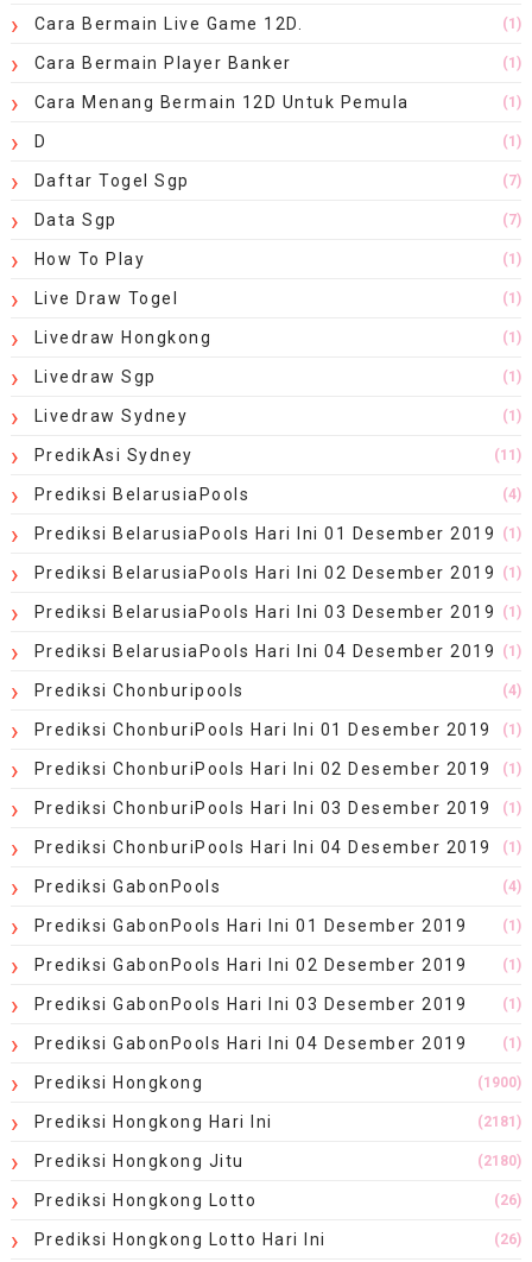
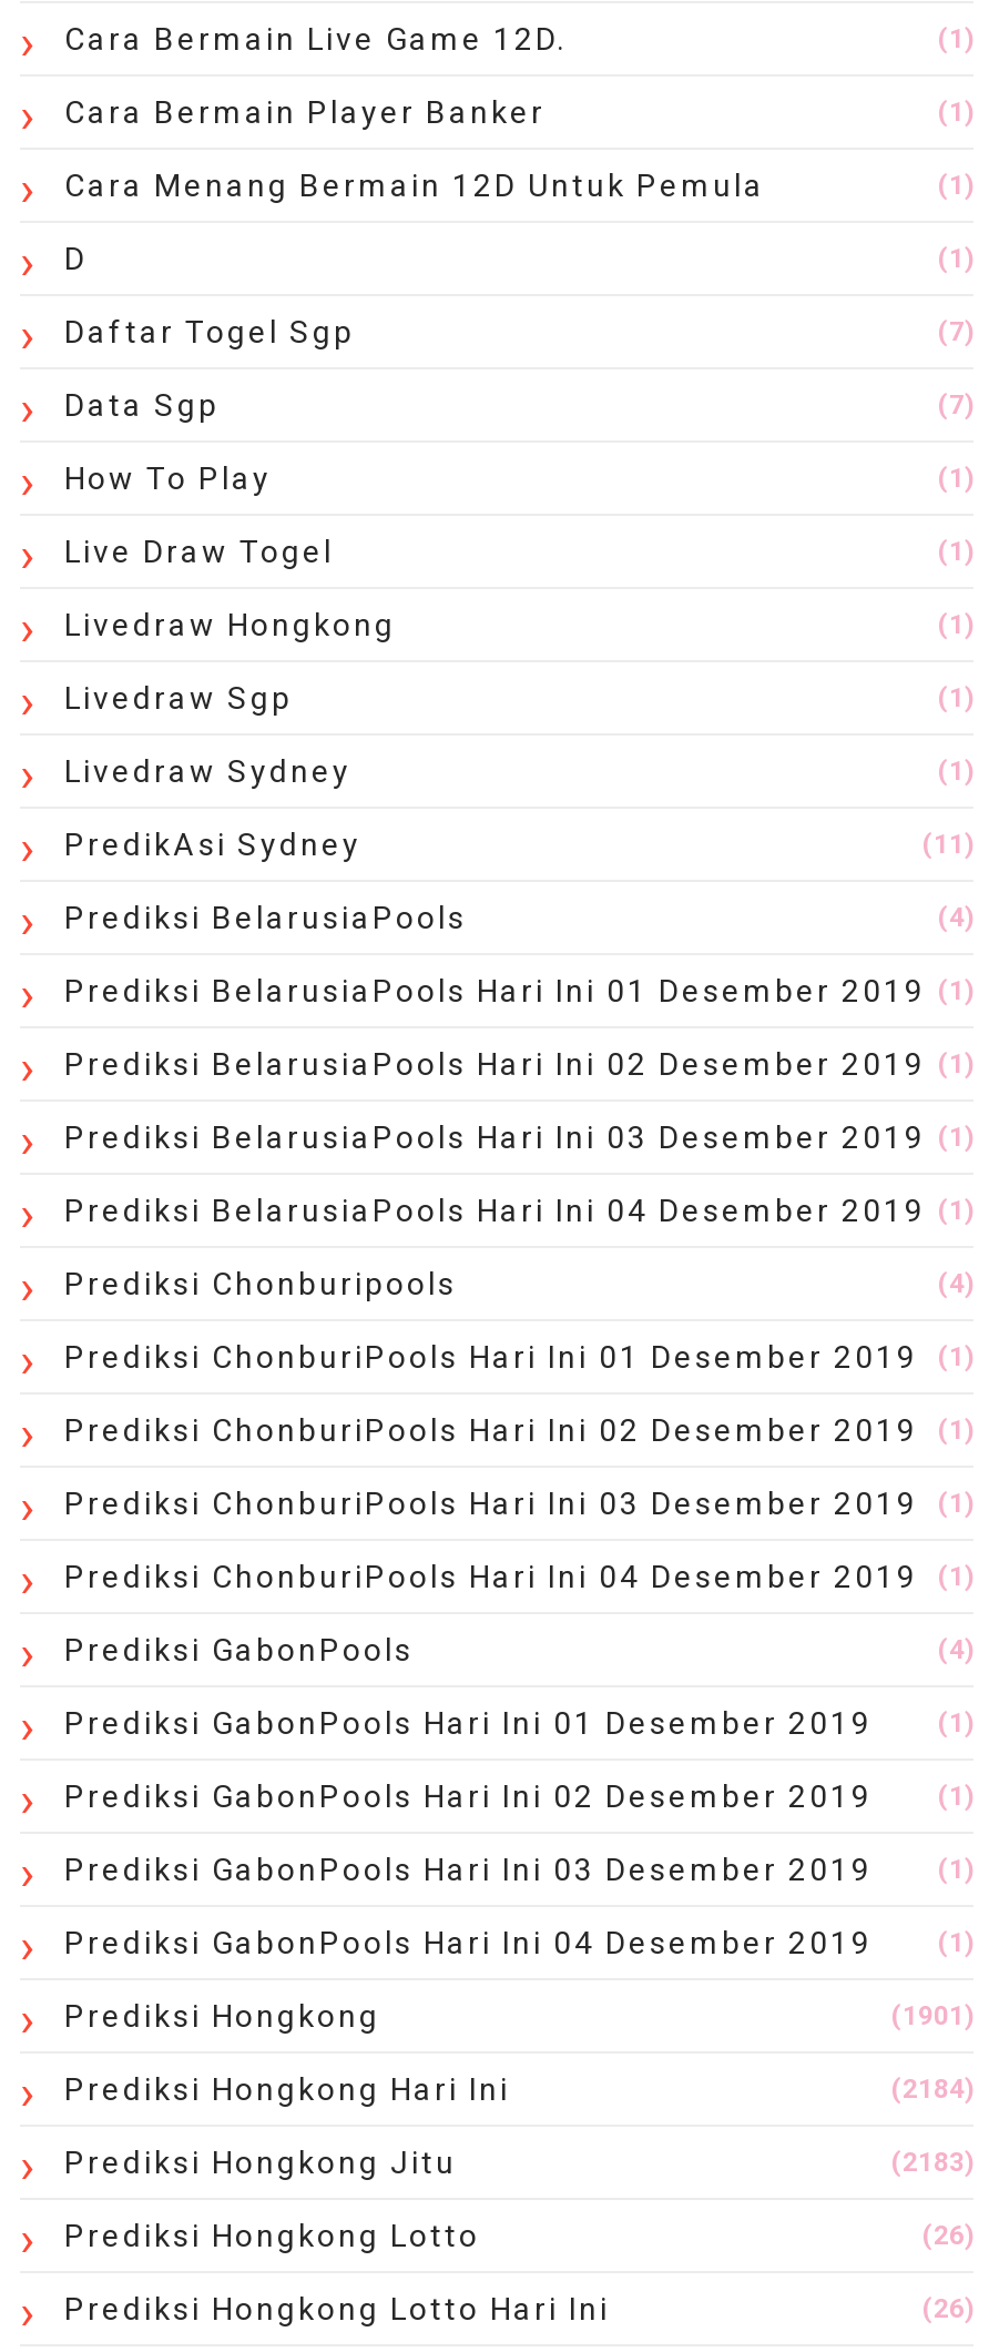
[477,1075,521,1091] (1900) -> [891,2001,973,2032] (1901)
[477,1114,521,1130] (2181) -> [891,2074,973,2105] (2184)
[477,1153,521,1170] (2180) -> [891,2147,973,2178] (2183)

